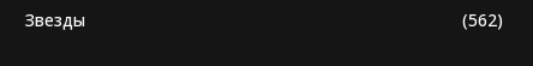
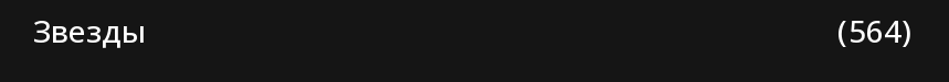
[462,9,503,32] (562) -> [837,10,913,51] (564)

